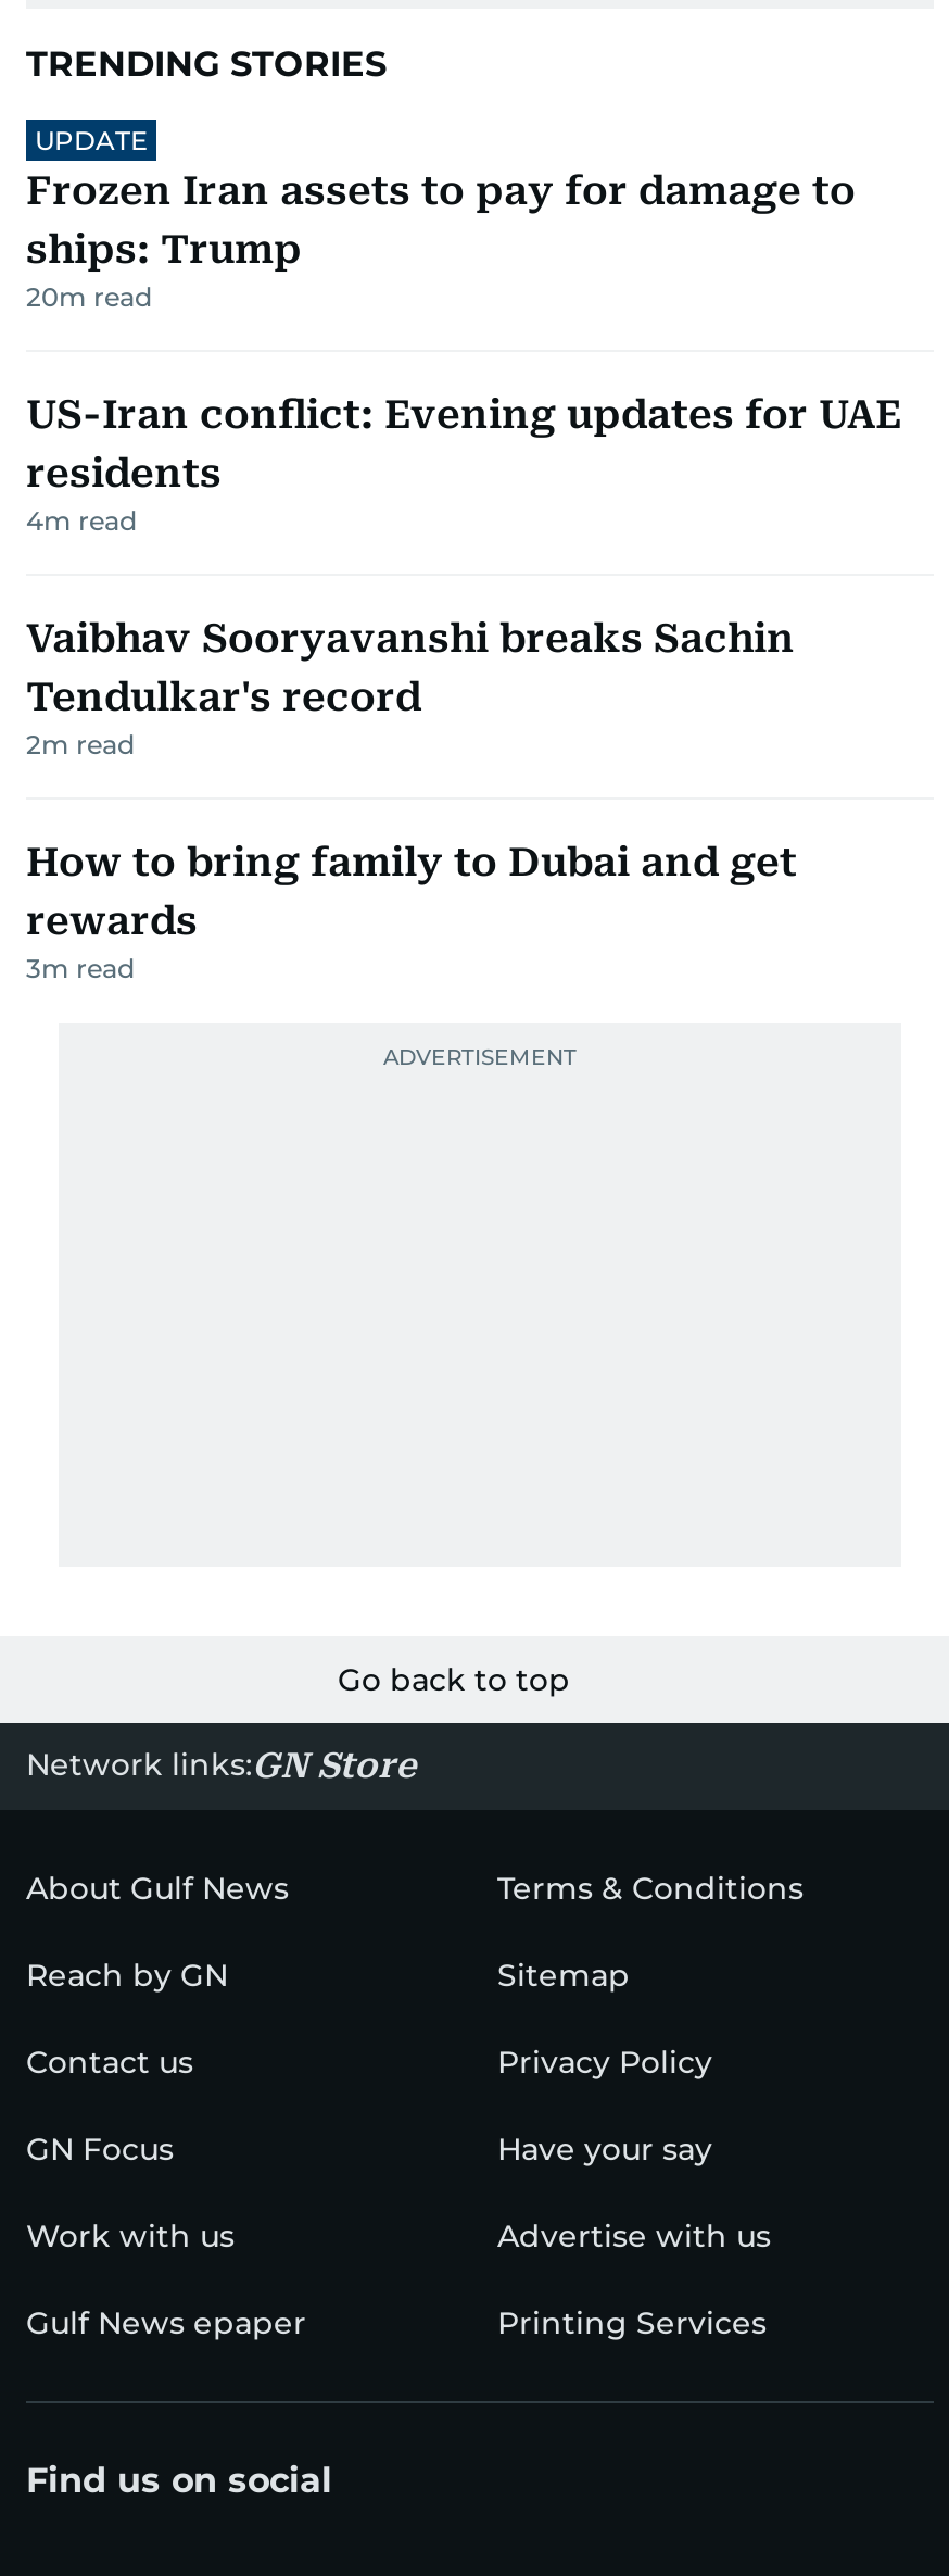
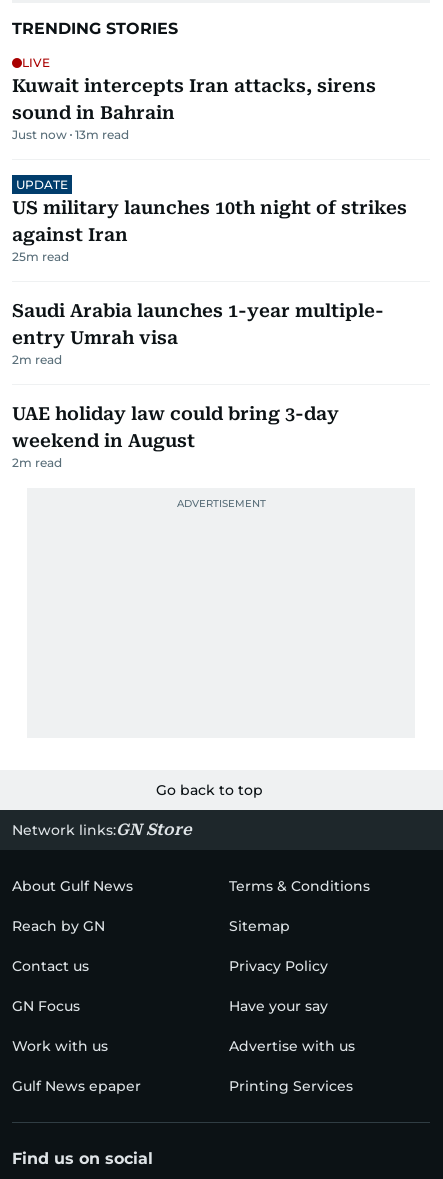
none -> [12,54,376,141] LIVE | Kuwait intercepts Iran attacks, sirens | sound in Bahrain | Just now 13m read
moved [35,123,148,155] -> [16,176,68,191]: UPDATE
[26,166,901,718] Frozen Iran assets to pay for damage to | ships: Trump | 20m read | US-Iran conflict: Evening updates for UAE | residents | 4m read | Vaibhav Sooryavanshi breaks Sachin | Tendulkar's record -> [12,196,407,347] US military launches 10th night of strikes | against Iran | 25m read | Saudi Arabia launches 1-year multiple- | entry Umrah visa
[26,838,797,983] How to bring family to Dubai and get | rewards | 3m read -> [12,402,339,469] UAE holiday law could bring 3-day | weekend in August | 2m read

